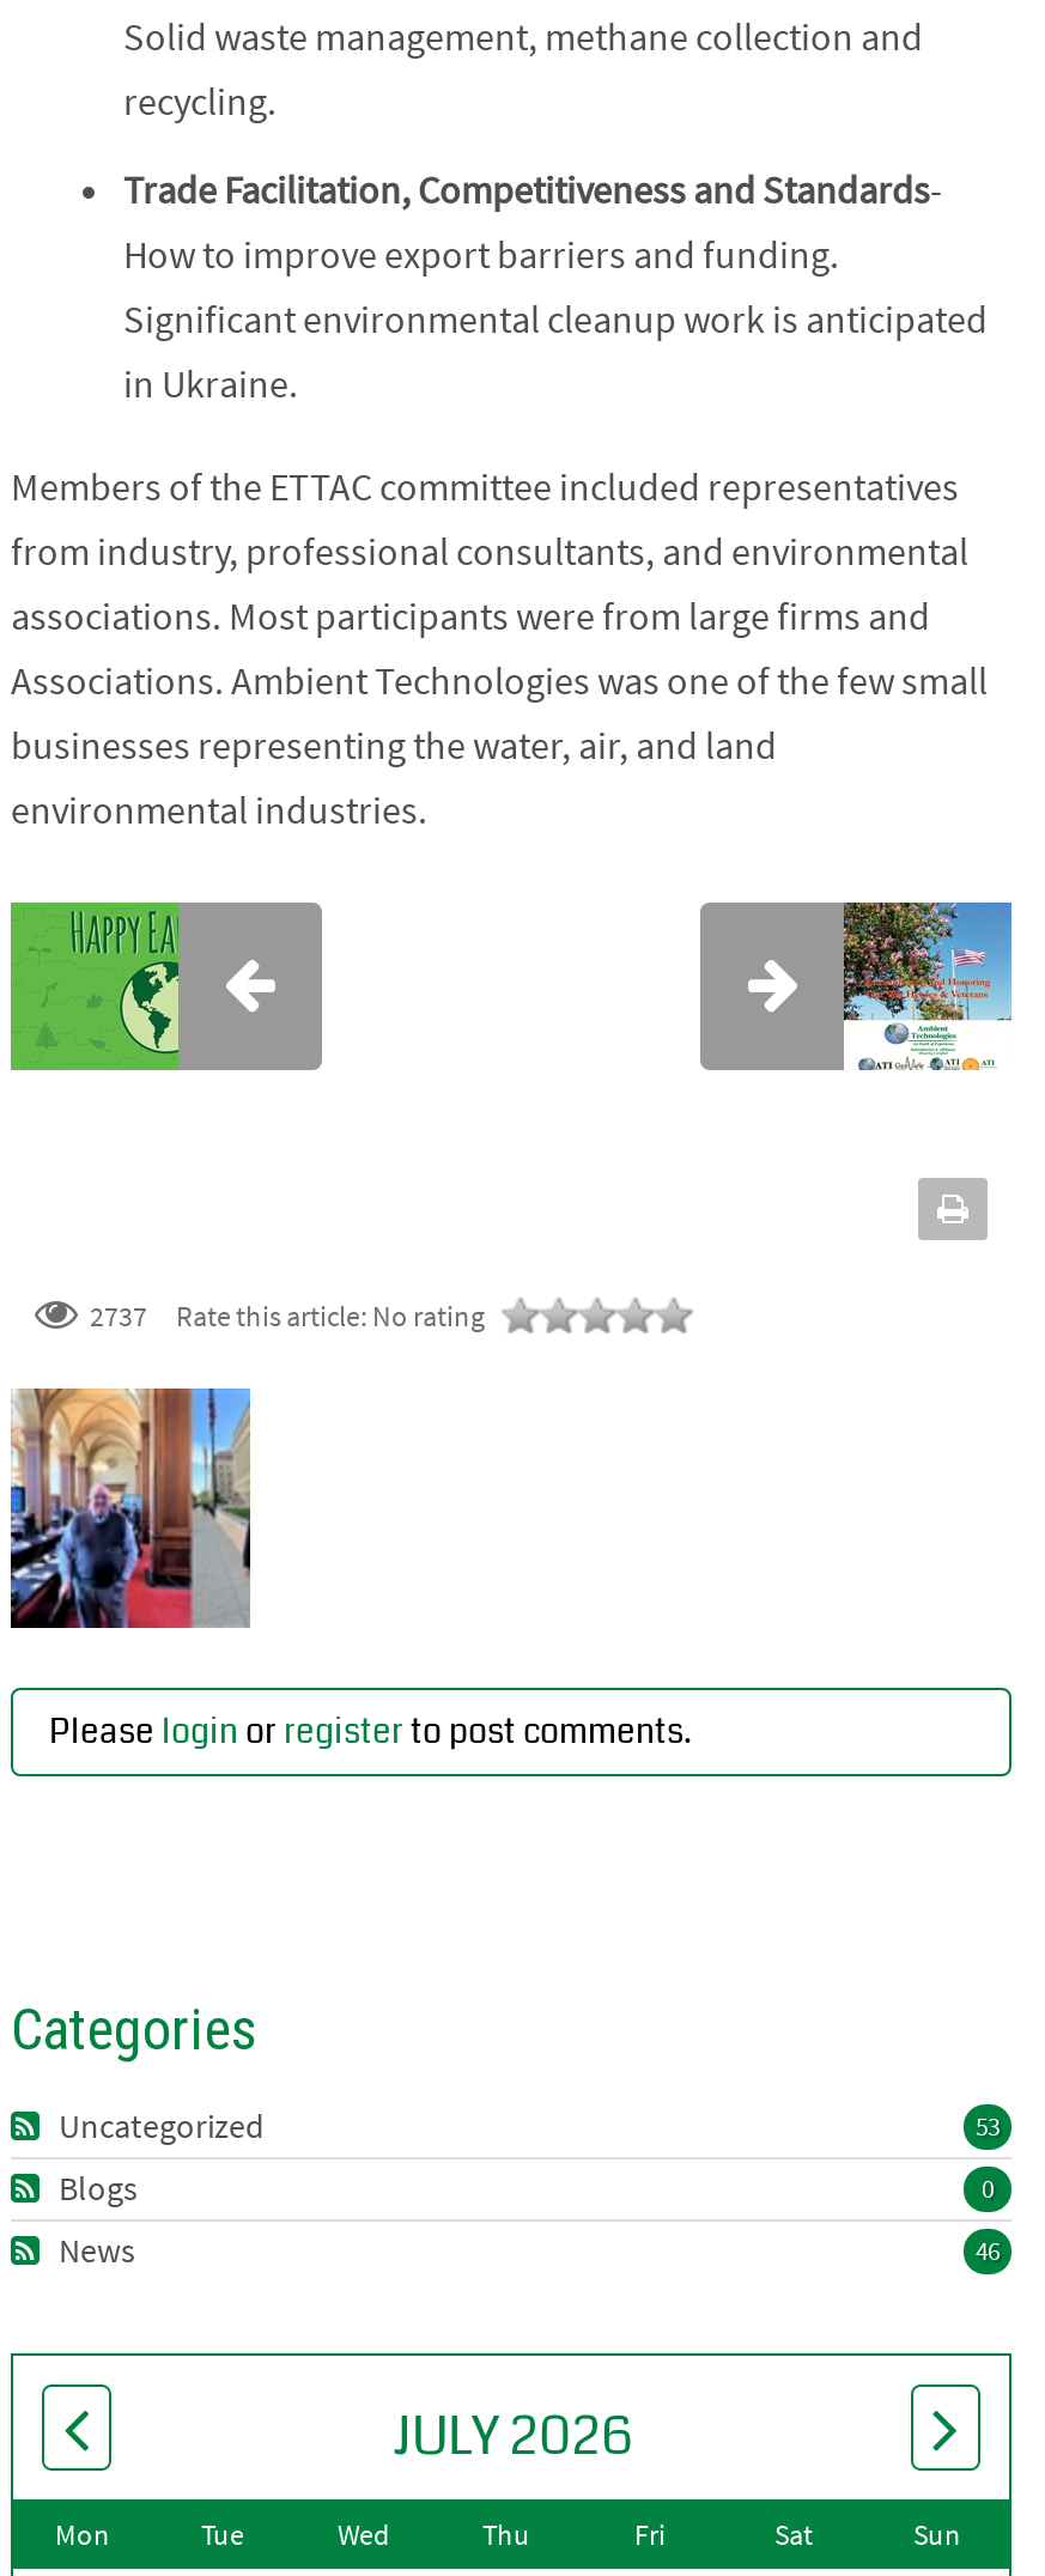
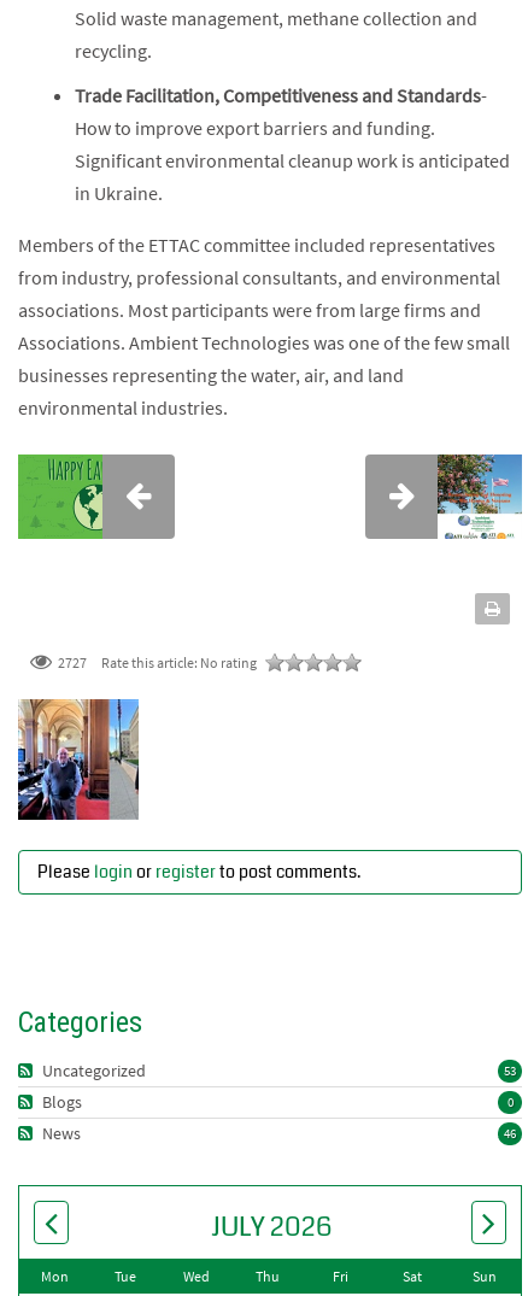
[90,1298,485,1334] 2737 Rate this article: No rating -> [58,654,257,672] 2727 Rate this article: No rating

